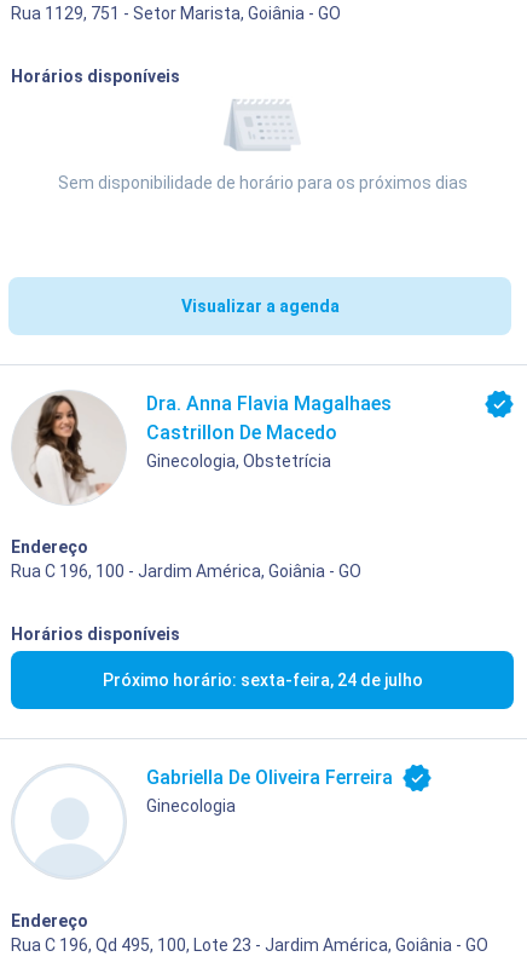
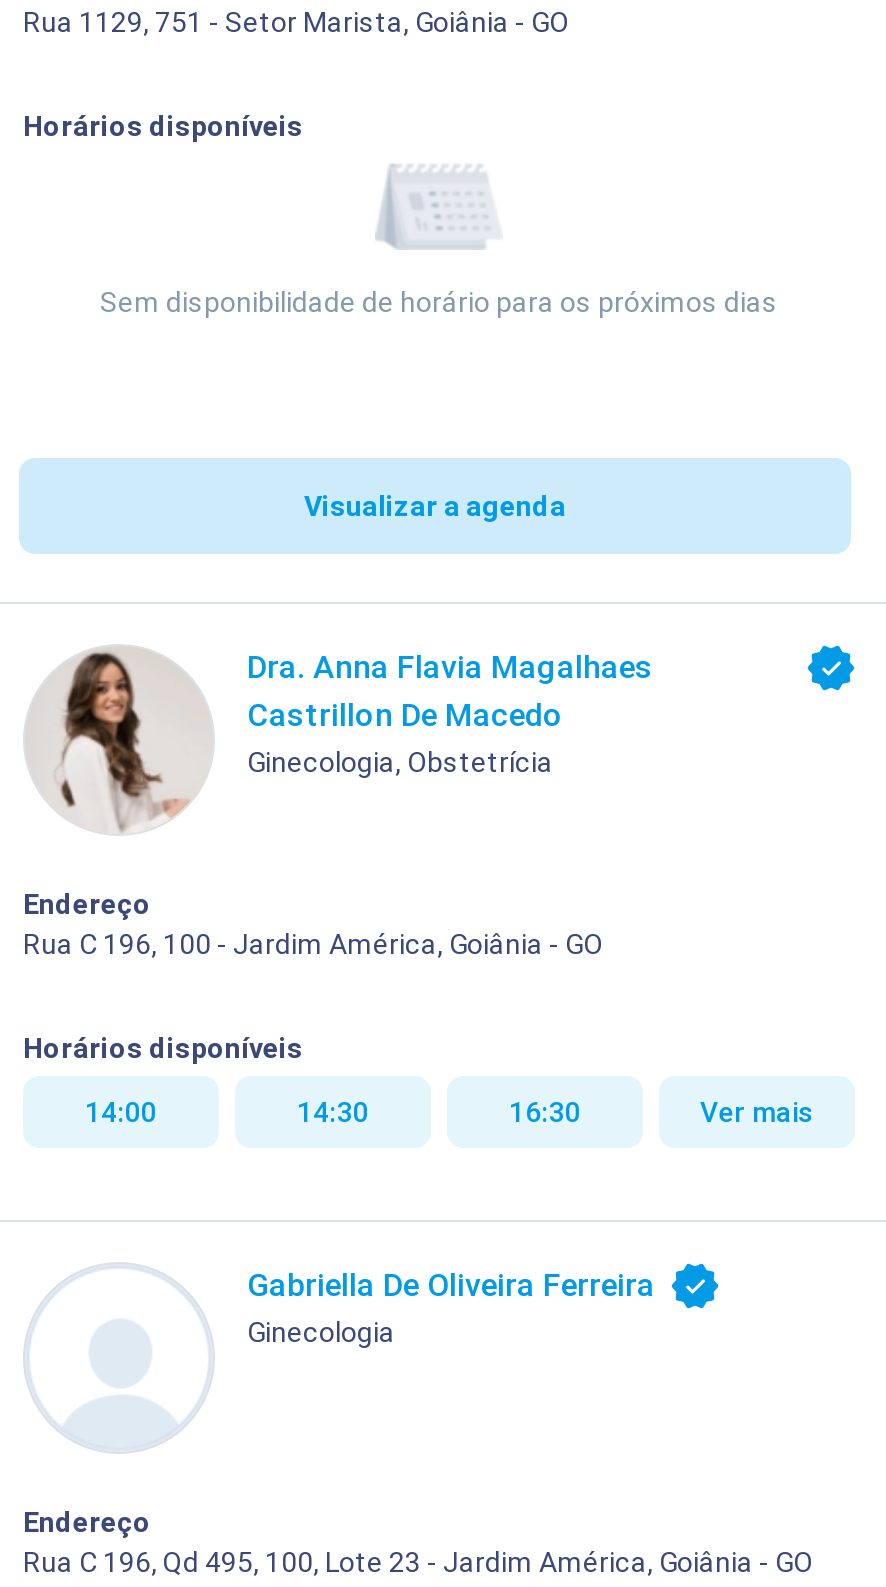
[102,670,422,690] Próximo horário: sexta-feira, 24 de julho -> [85,1096,814,1128] 14:00 | 14:30 | 16:30 | Ver mais

